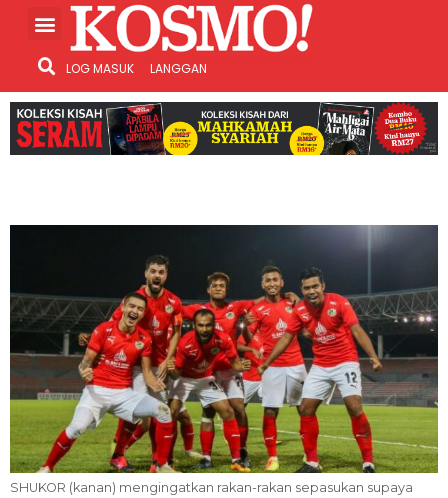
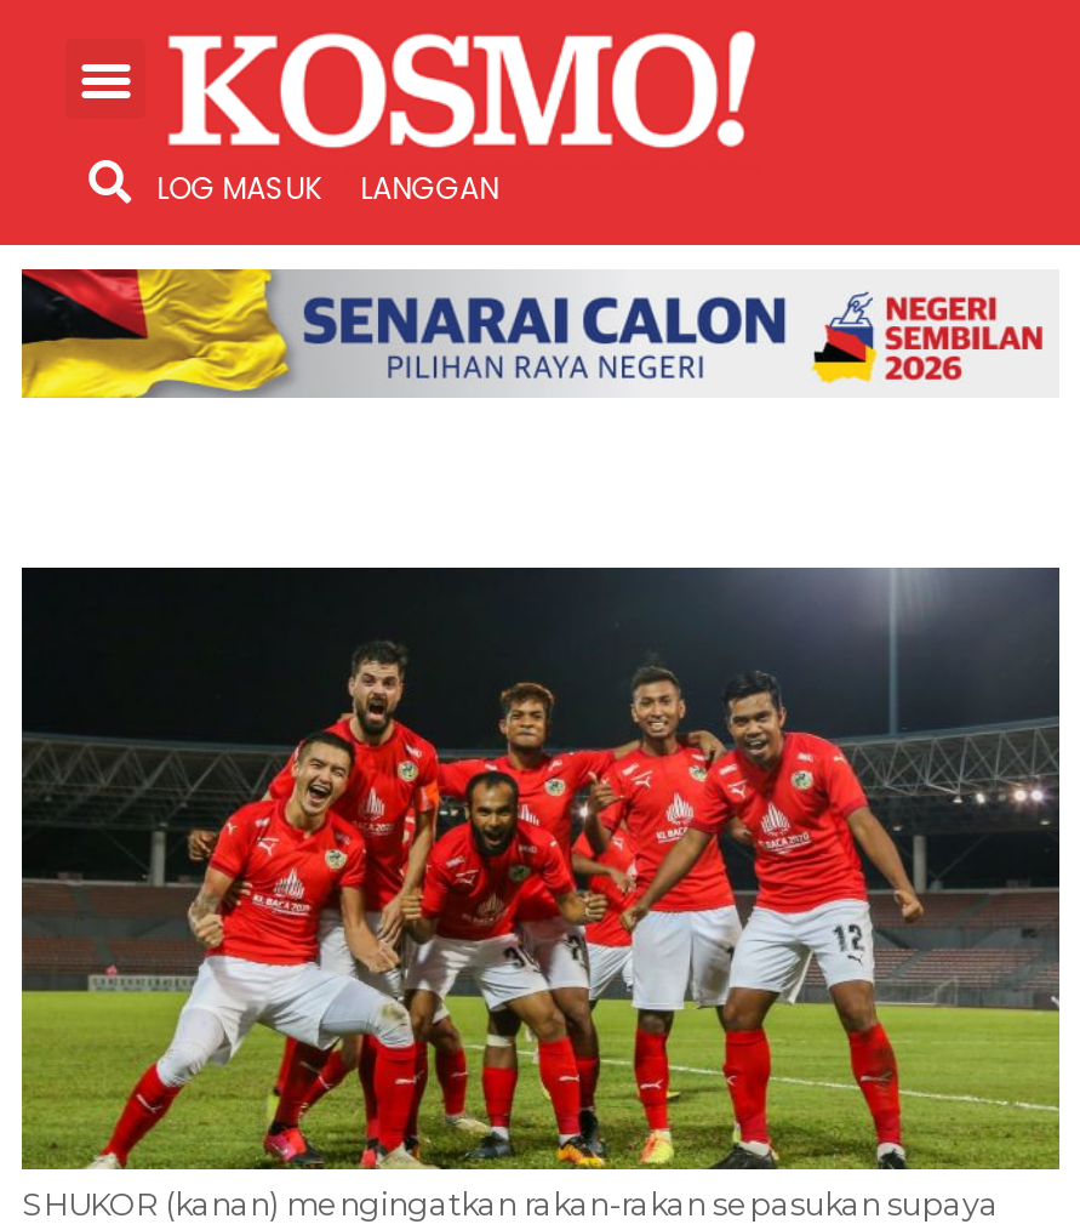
[9,101,439,156] [image] -> [19,267,1059,400] [image]

